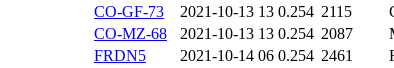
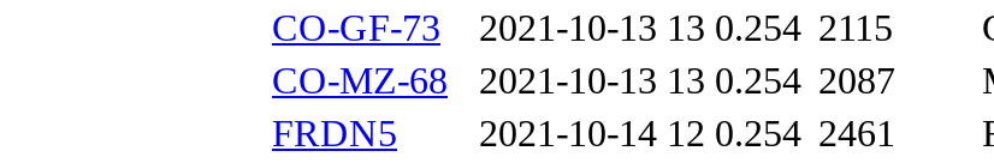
[94,47,353,64] FRDN5 2021-10-14 06 0.254 2461 -> [272,114,895,154] FRDN5 2021-10-14 12 0.254 2461

